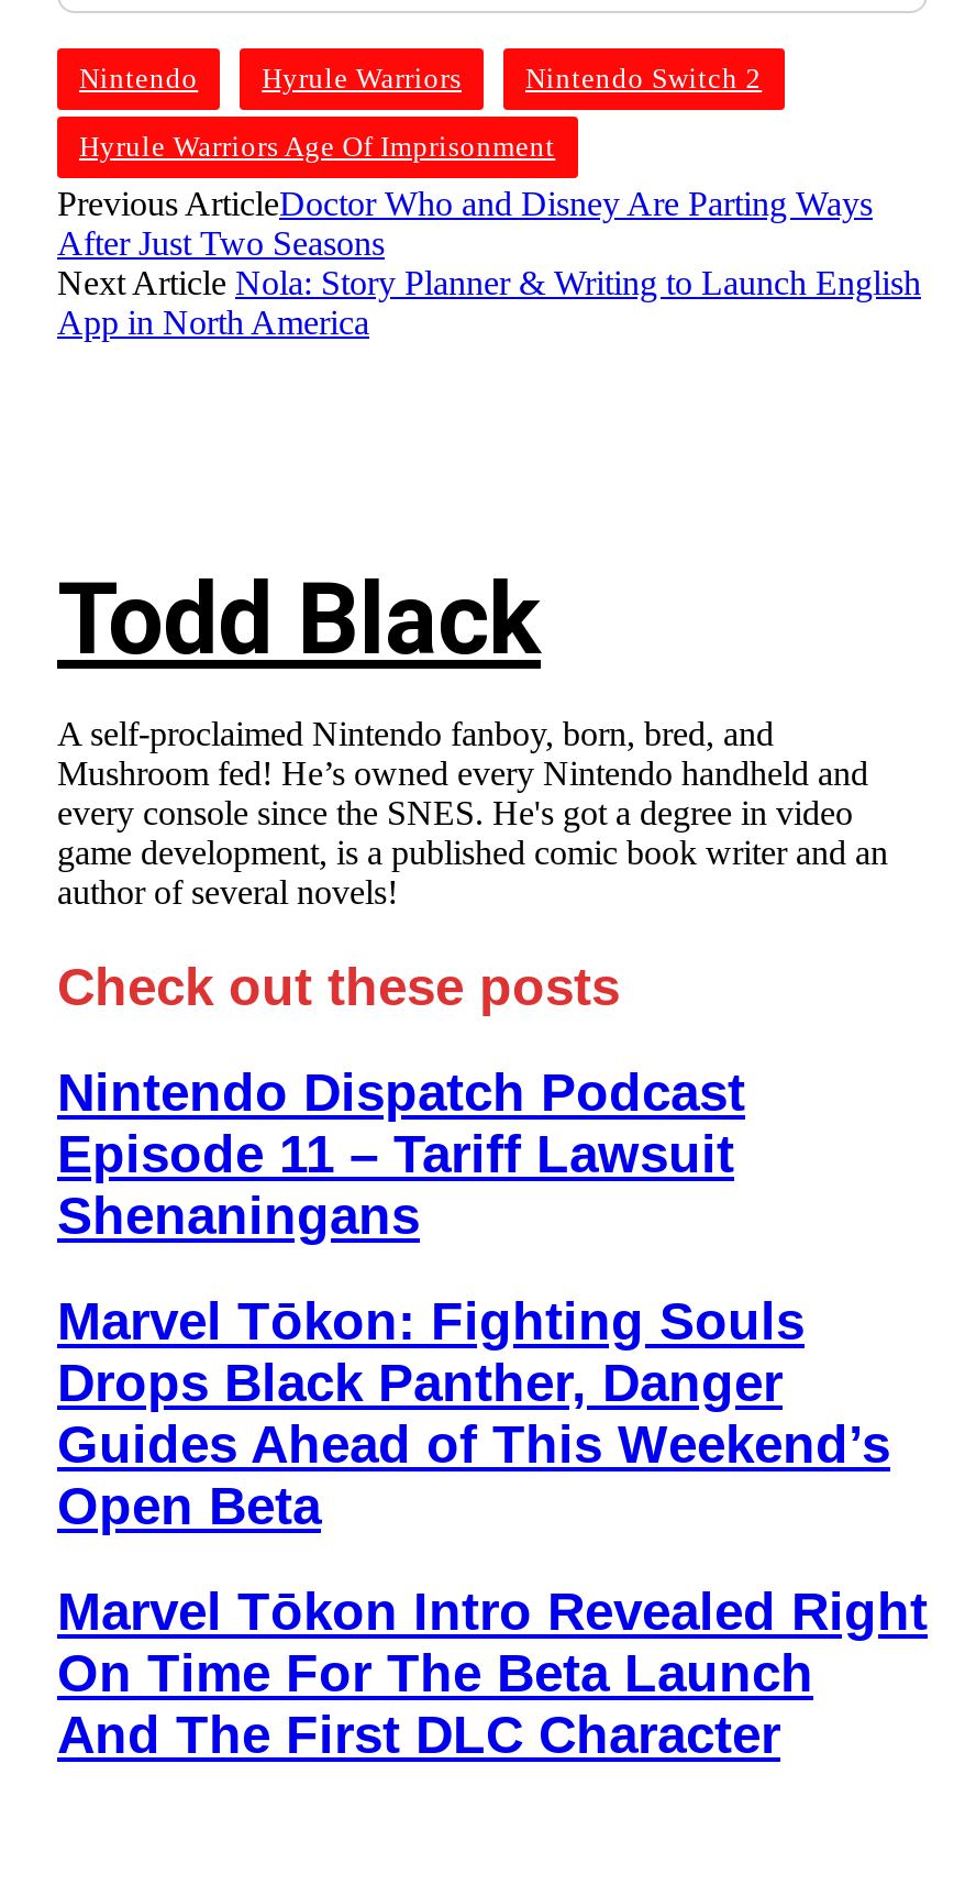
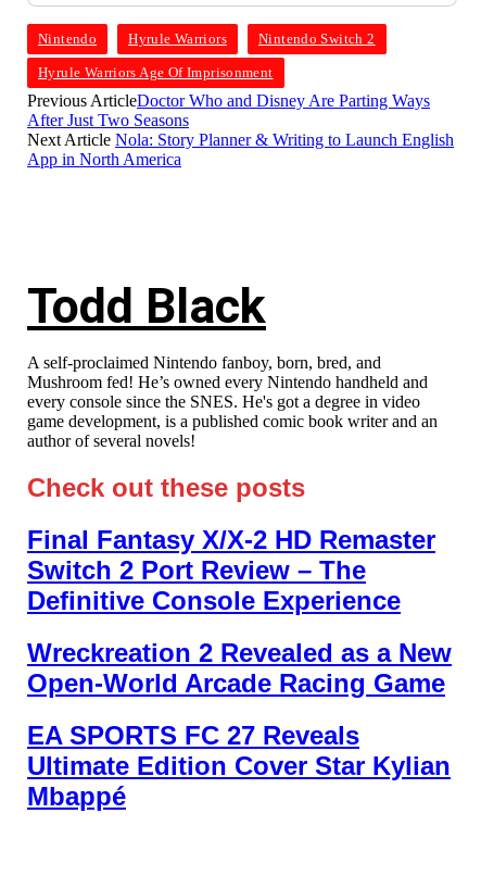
[57,1062,745,1244] Nintendo Dispatch Podcast | Episode 11 – Tariff Lawsuit | Shenaningans -> [27,525,435,615] Final Fantasy X/X-2 HD Remaster | Switch 2 Port Review – The | Definitive Console Experience
[57,1290,890,1535] Marvel Tōkon: Fighting Souls | Drops Black Panther, Danger | Guides Ahead of This Weekend’s | Open Beta -> [27,638,452,697] Wreckreation 2 Revealed as a New | Open-World Arcade Racing Game
[57,1581,928,1763] Marvel Tōkon Intro Revealed Right | On Time For The Beta Launch | And The First DLC Character -> [27,720,451,810] EA SPORTS FC 27 Reveals | Ultimate Edition Cover Star Kylian | Mbappé

